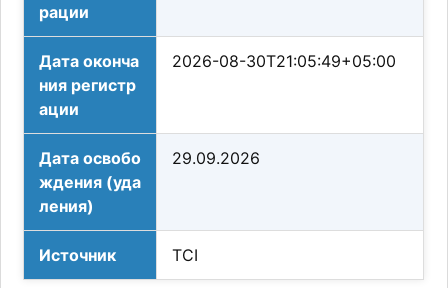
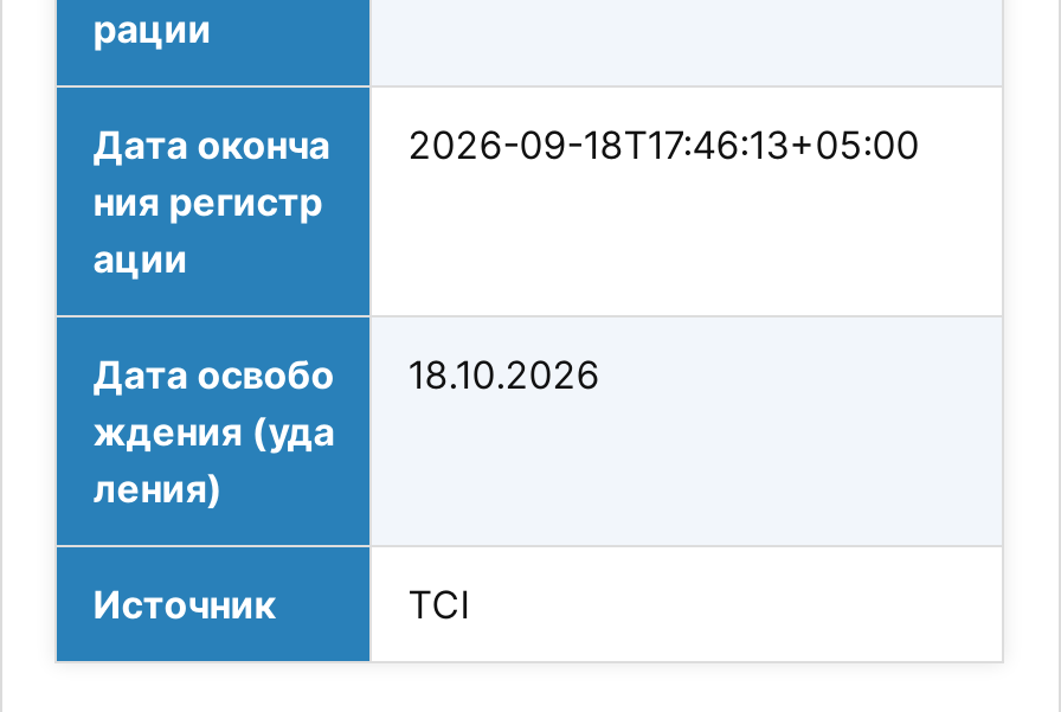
[39,51,396,71] Дата оконча 2026-08-30T21:05:49+05:00 -> [93,121,920,168] Дата оконча 2026-09-18T17:46:13+05:00
[39,148,260,168] Дата освобо 29.09.2026 -> [93,351,600,398] Дата освобо 18.10.2026

